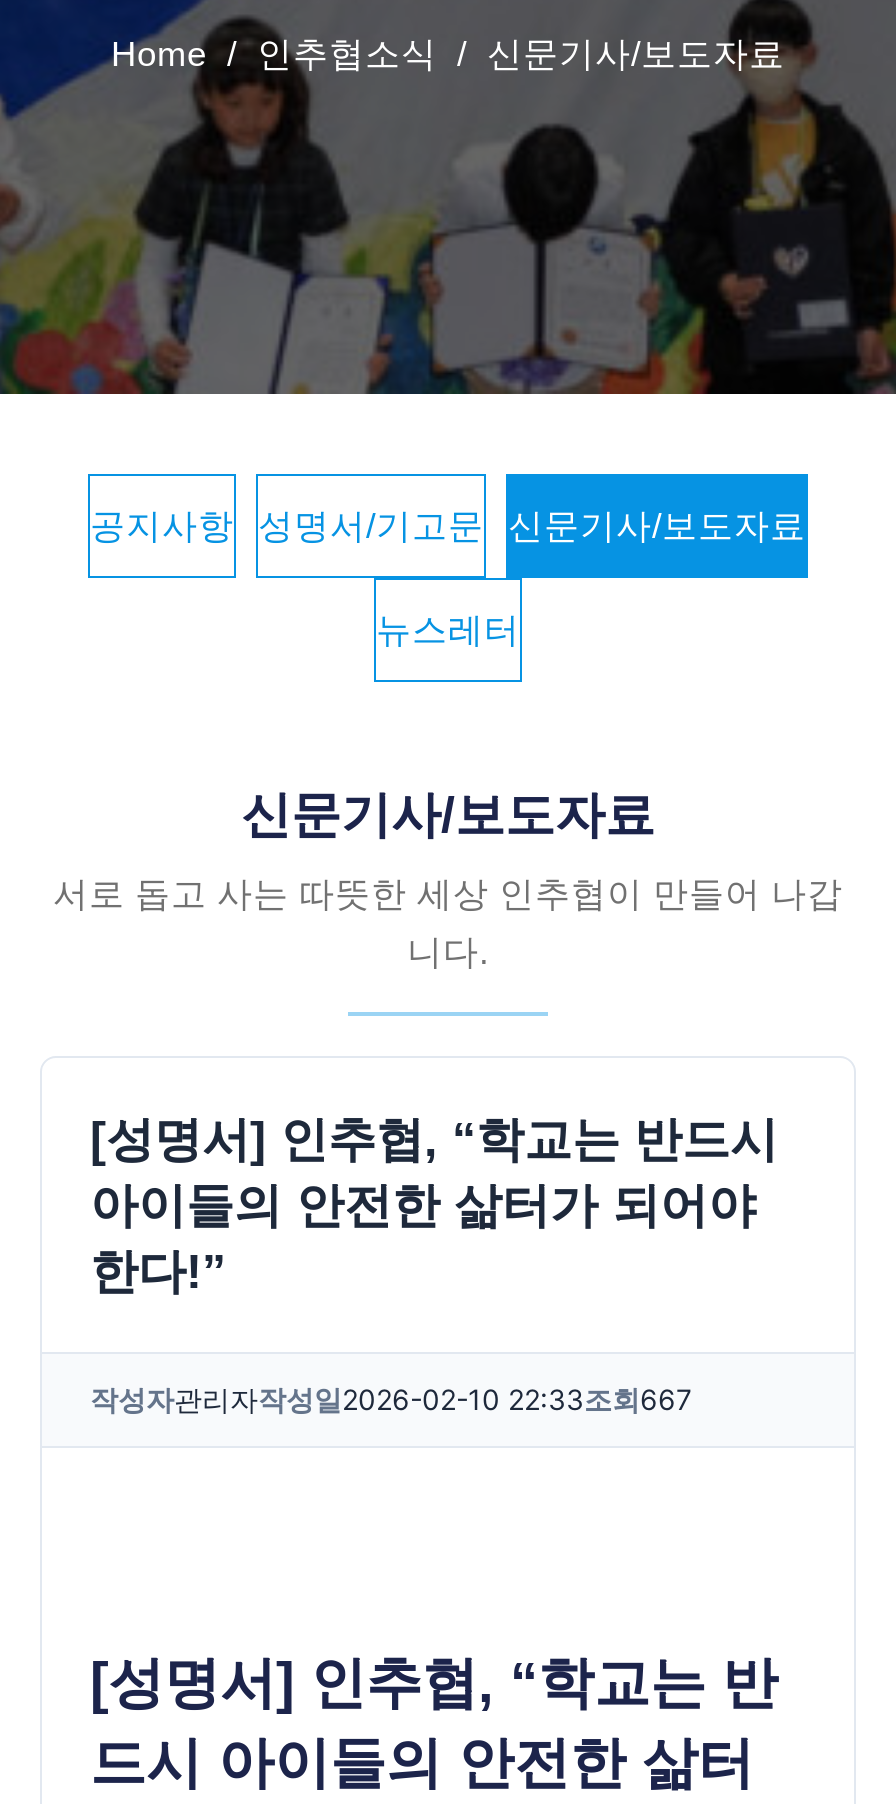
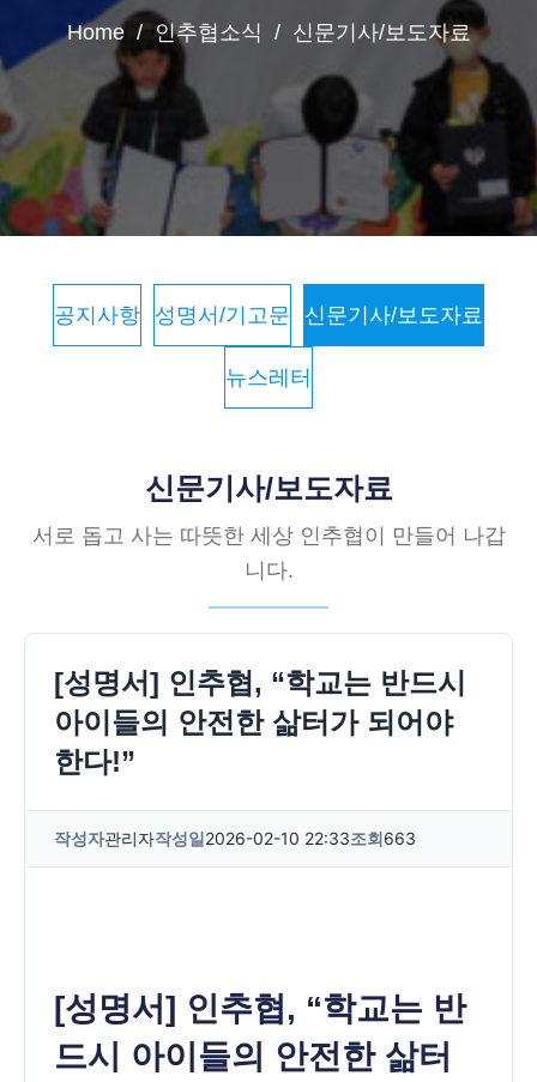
[90,1382,692,1416] 작성자관리자작성일2026-02-10 22:33조회667 -> [54,828,416,848] 작성자관리자작성일2026-02-10 22:33조회663

